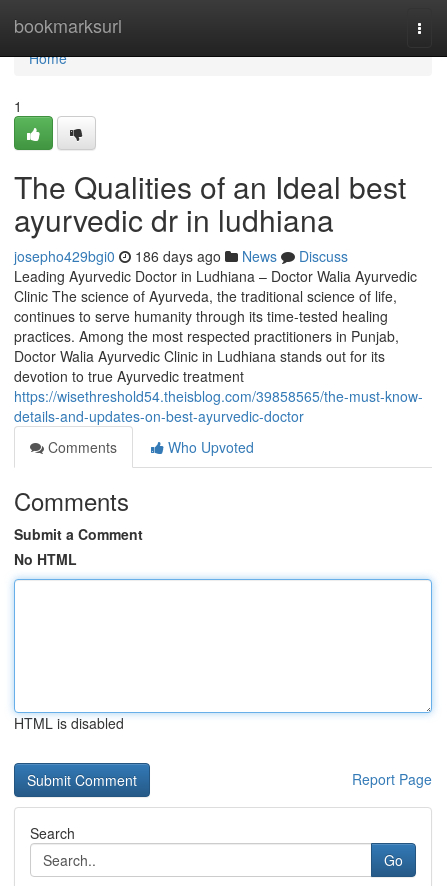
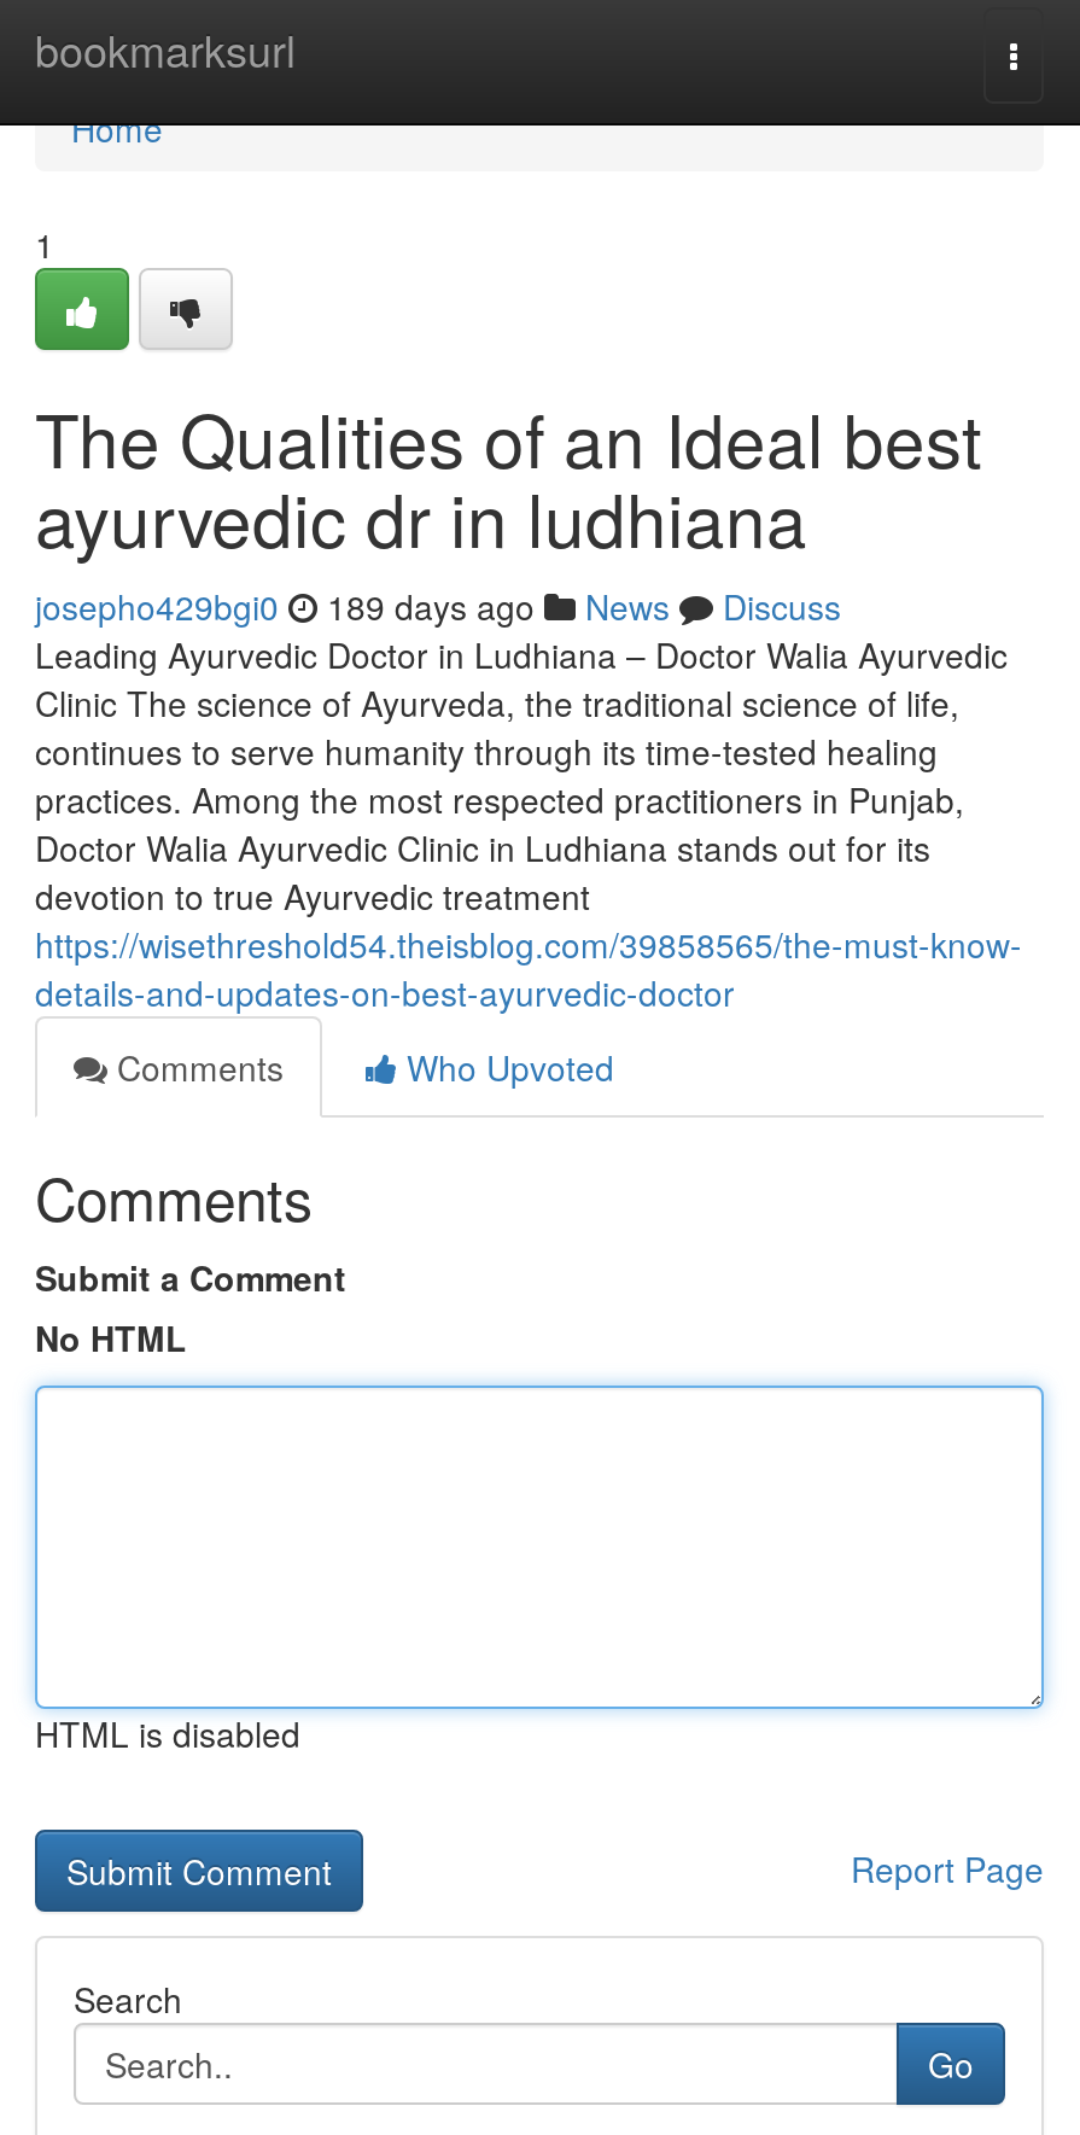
[14,246,348,266] josepho429bgi0 186 days ago News Discuss -> [35,582,841,630] josepho429bgi0 189 days ago News Discuss

